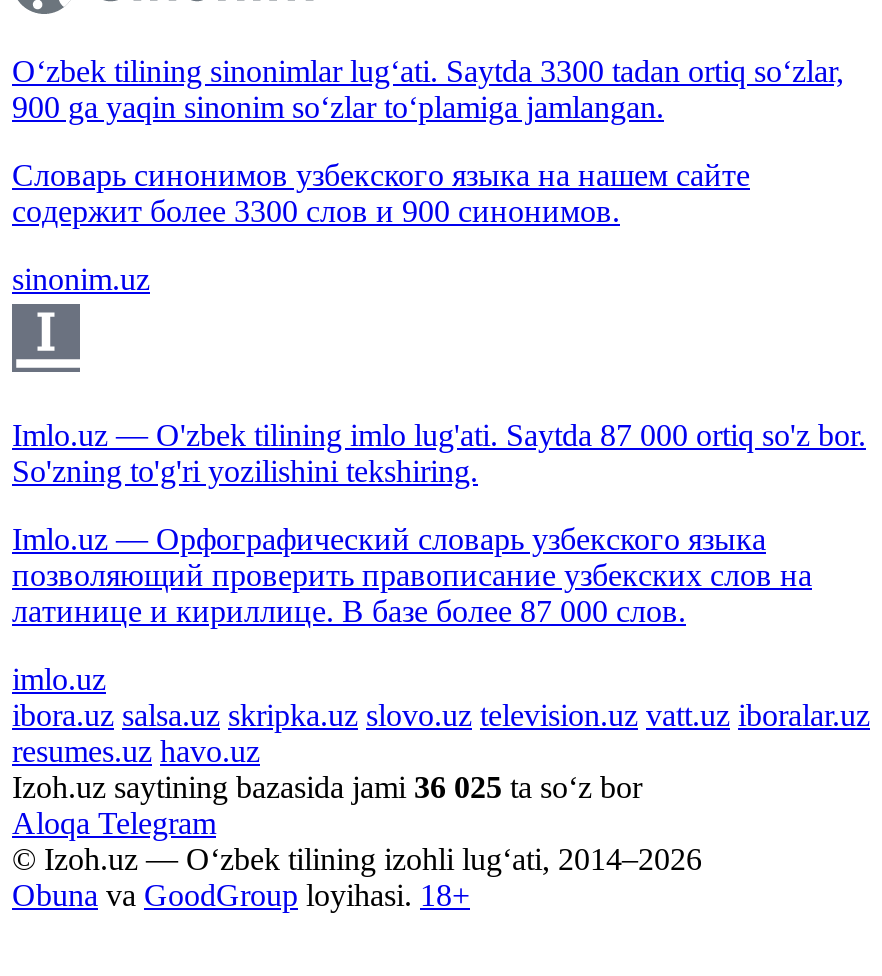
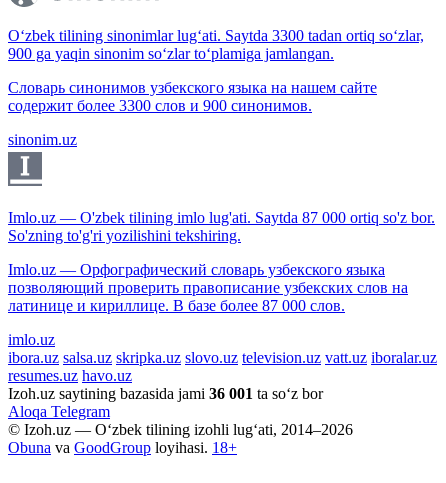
[12,770,642,804] Izoh.uz saytining bazasida jami 36 025 ta so‘z bor -> [8,385,323,402] Izoh.uz saytining bazasida jami 36 001 ta so‘z bor

